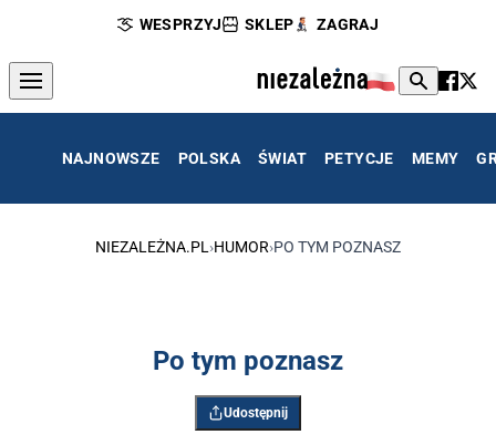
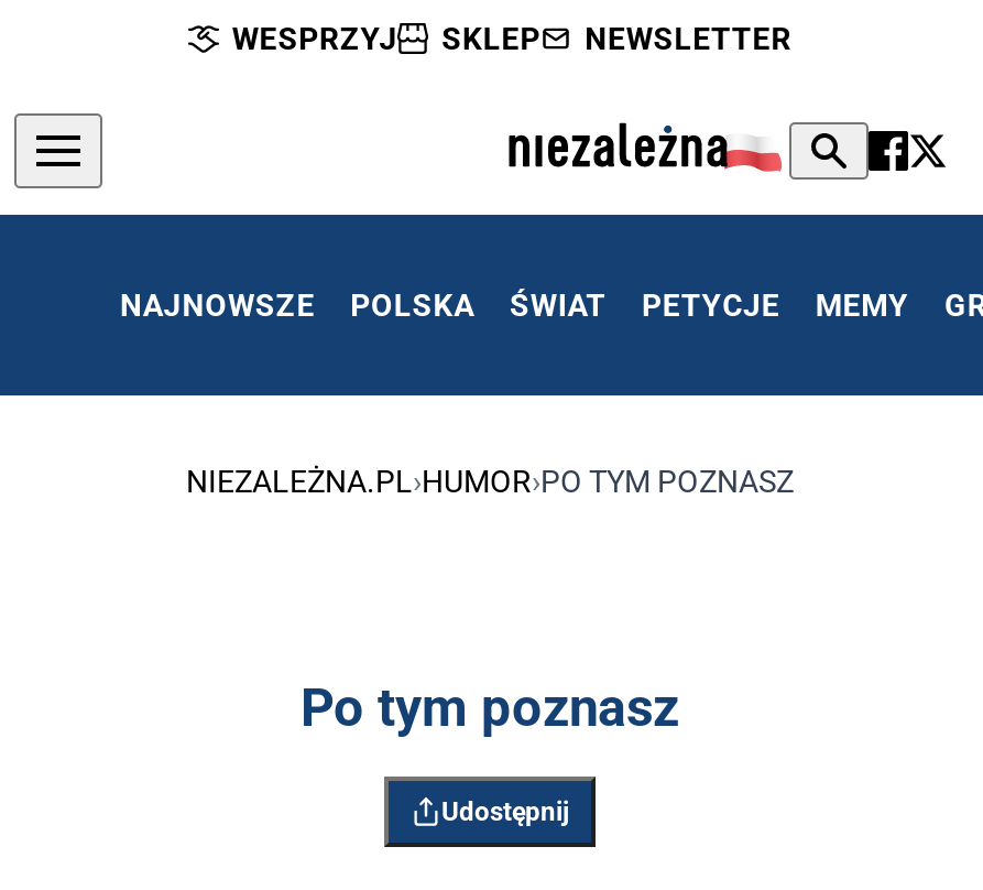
[317,15,379,33] ZAGRAJ -> [585,21,792,56] NEWSLETTER

